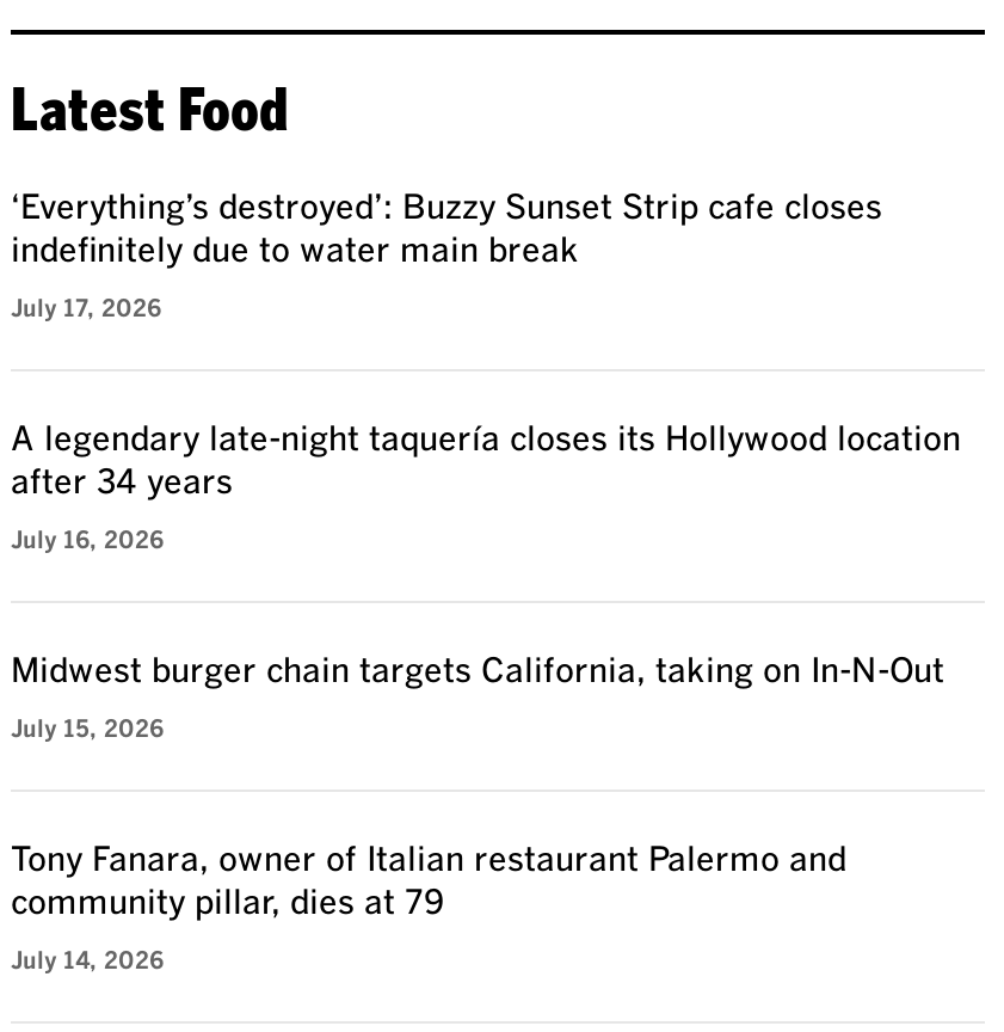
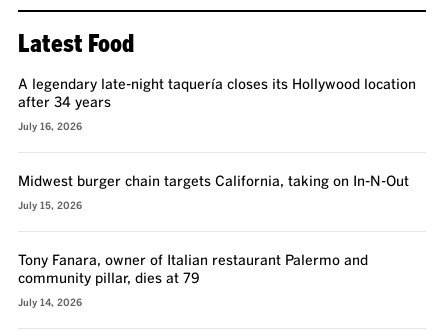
[11,192,882,321] ‘Everything’s destroyed’: Buzzy Sunset Strip cafe closes | indefinitely due to water main break | July 17, 2026 -> none

